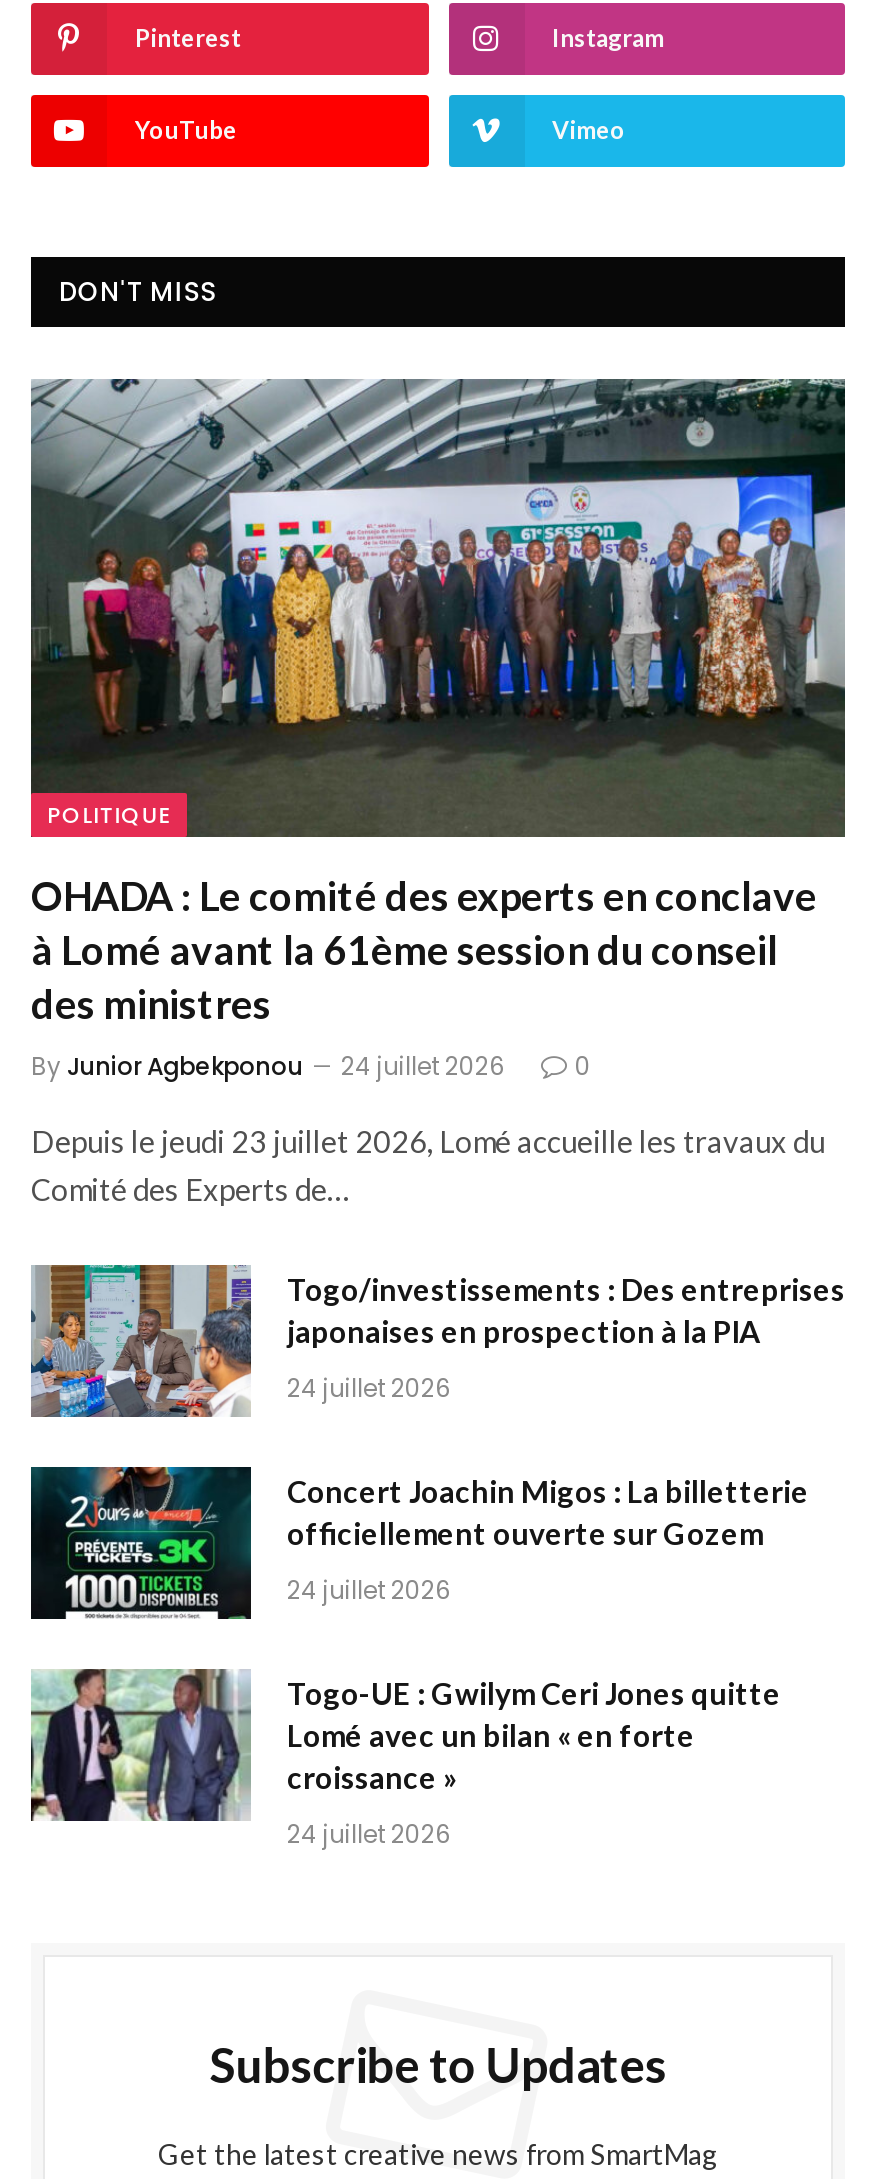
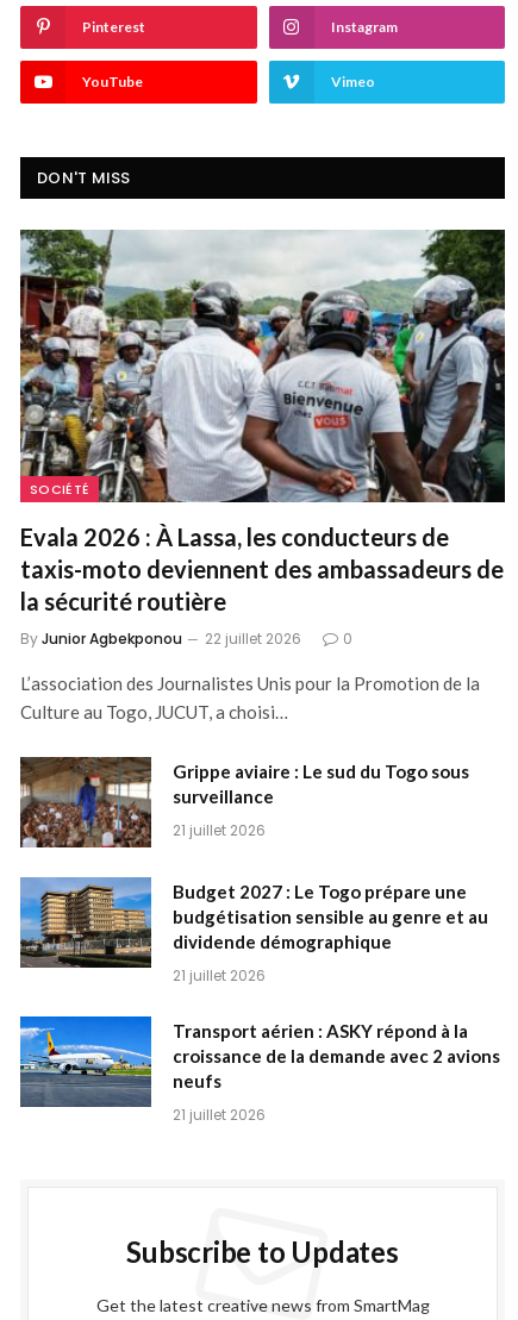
[29,377,845,837] [image] | POLITIQUE -> [19,229,505,502] [image] | SOCIÉTÉ
[31,871,817,1027] OHADA : Le comité des experts en conclave | à Lomé avant la 61ème session du conseil | des ministres -> [20,522,504,615] Evala 2026 : À Lassa, les conducteurs de | taxis-moto deviennent des ambassadeurs de | la sécurité routière
[31,1049,505,1083] By Junior Agbekponou 24 juillet 2026 -> [20,628,301,649] By Junior Agbekponou 22 juillet 2026
[31,1123,825,1207] Depuis le jeudi 23 juillet 2026, Lomé accueille les travaux du | Comité des Experts de… -> [20,672,480,722] L’association des Journalistes Unis pour la Promotion de la | Culture au Togo, JUCUT, a choisi…
[31,1263,845,1419] [image] | Togo/investissements : Des entreprises | japonaises en prospection à la PIA -> [20,756,469,849] [image] | Grippe aviaire : Le sud du Togo sous | surveillance
[287,1371,451,1405] 24 juillet 2026 -> [173,820,266,840] 21 juillet 2026
[29,1465,809,1621] [image] | Concert Joachin Migos : La billetterie | officiellement ouverte sur Gozem -> [19,876,488,969] [image] | Budget 2027 : Le Togo prépare une | budgétisation sensible au genre et au | dividende démographique
[287,1573,451,1607] 24 juillet 2026 -> [173,965,266,985] 21 juillet 2026
[29,1667,781,1821] [image] | Togo-UE : Gwilym Ceri Jones quitte | Lomé avec un bilan « en forte | croissance » -> [19,1015,500,1108] [image] | Transport aérien : ASKY répond à la | croissance de la demande avec 2 avions | neufs
[287,1817,451,1851] 24 juillet 2026 -> [173,1104,266,1125] 21 juillet 2026

